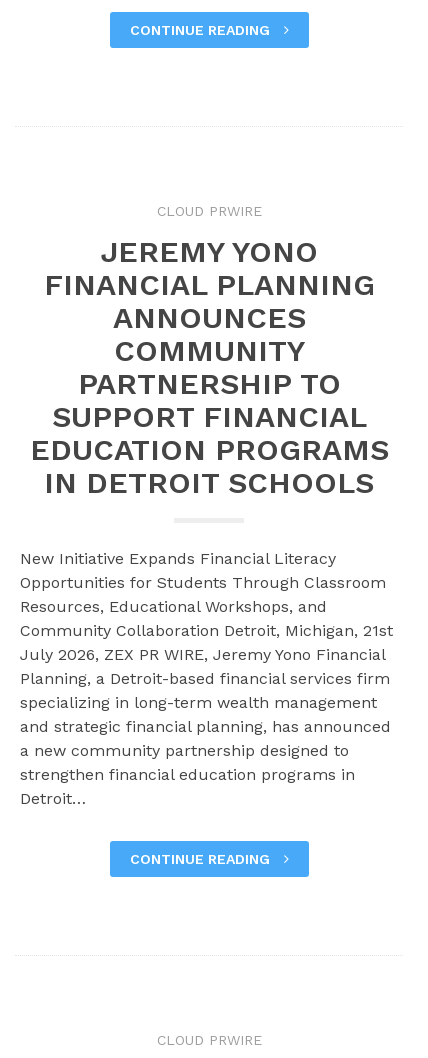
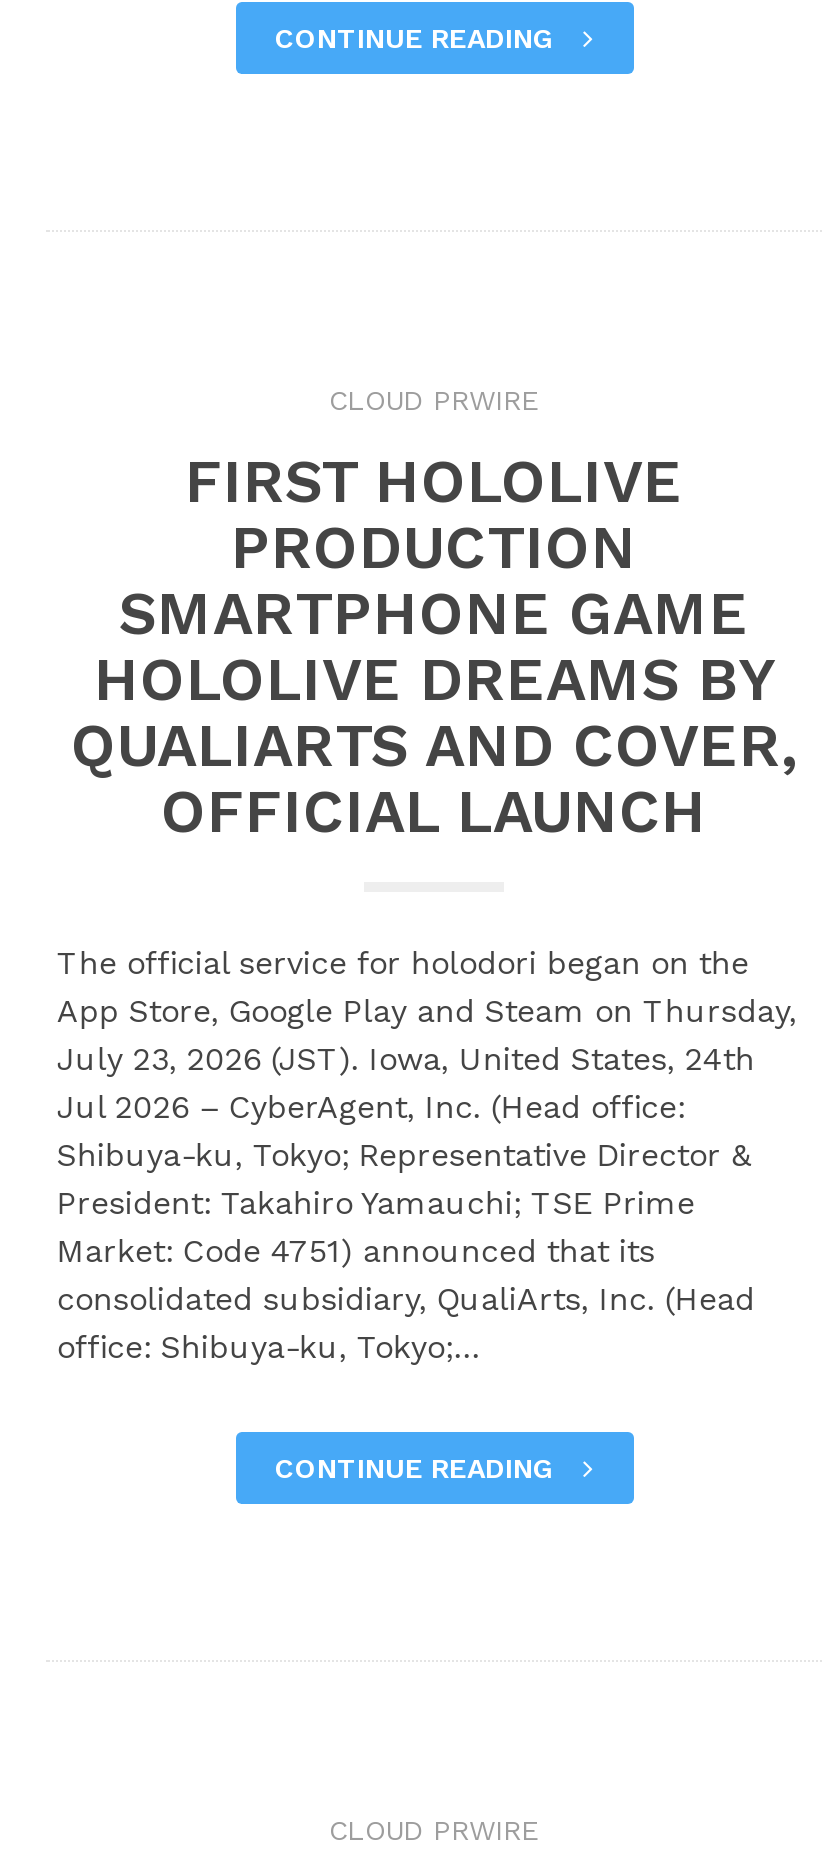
[29,234,388,500] JEREMY YONO | FINANCIAL PLANNING | ANNOUNCES | COMMUNITY | PARTNERSHIP TO | SUPPORT FINANCIAL | EDUCATION PROGRAMS | IN DETROIT SCHOOLS -> [71,446,797,846] FIRST HOLOLIVE | PRODUCTION | SMARTPHONE GAME | HOLOLIVE DREAMS BY | QUALIARTS AND COVER, | OFFICIAL LAUNCH
[20,549,393,808] New Initiative Expands Financial Literacy | Opportunities for Students Through Classroom | Resources, Educational Workshops, and | Community Collaboration Detroit, Michigan, 21st | July 2026, ZEX PR WIRE, Jeremy Yono Financial | Planning, a Detroit-based financial services firm | specializing in long-term wealth management | and strategic financial planning, has announced | a new community partnership designed to | strengthen financial education programs in | Detroit… -> [57,944,797,1366] The official service for holodori began on the | App Store, Google Play and Steam on Thursday, | July 23, 2026 (JST). Iowa, United States, 24th | Jul 2026 – CyberAgent, Inc. (Head office: | Shibuya-ku, Tokyo; Representative Director & | President: Takahiro Yamauchi; TSE Prime | Market: Code 4751) announced that its | consolidated subsidiary, QualiArts, Inc. (Head | office: Shibuya-ku, Tokyo;…

